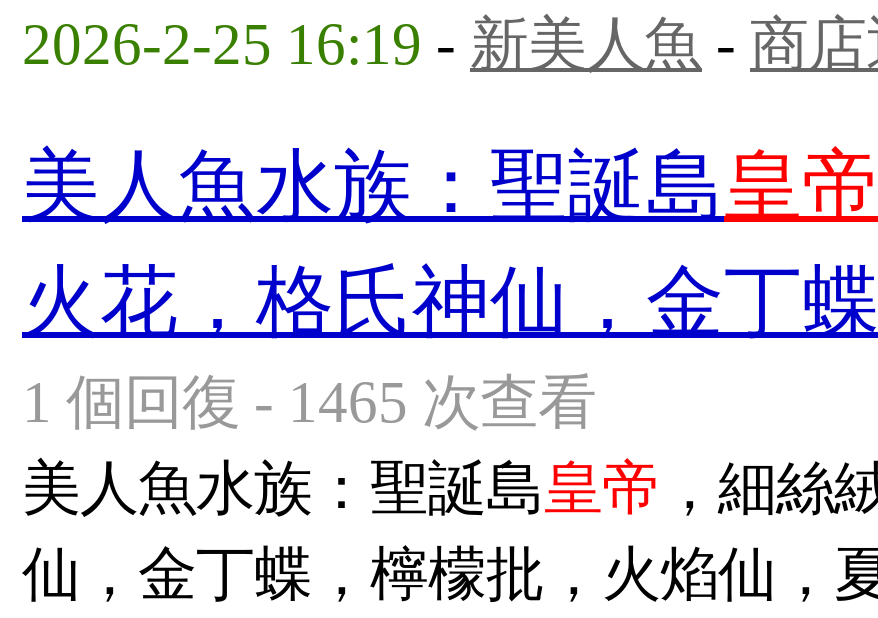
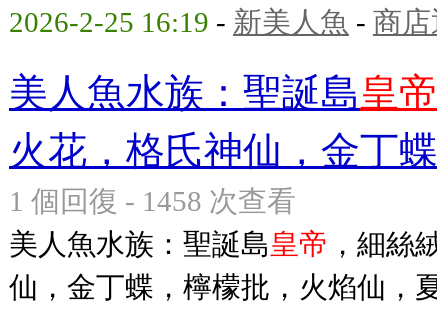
[22,370,596,434] 1 個回復 - 1465 次查看 -> [9,185,296,217] 1 個回復 - 1458 次查看

